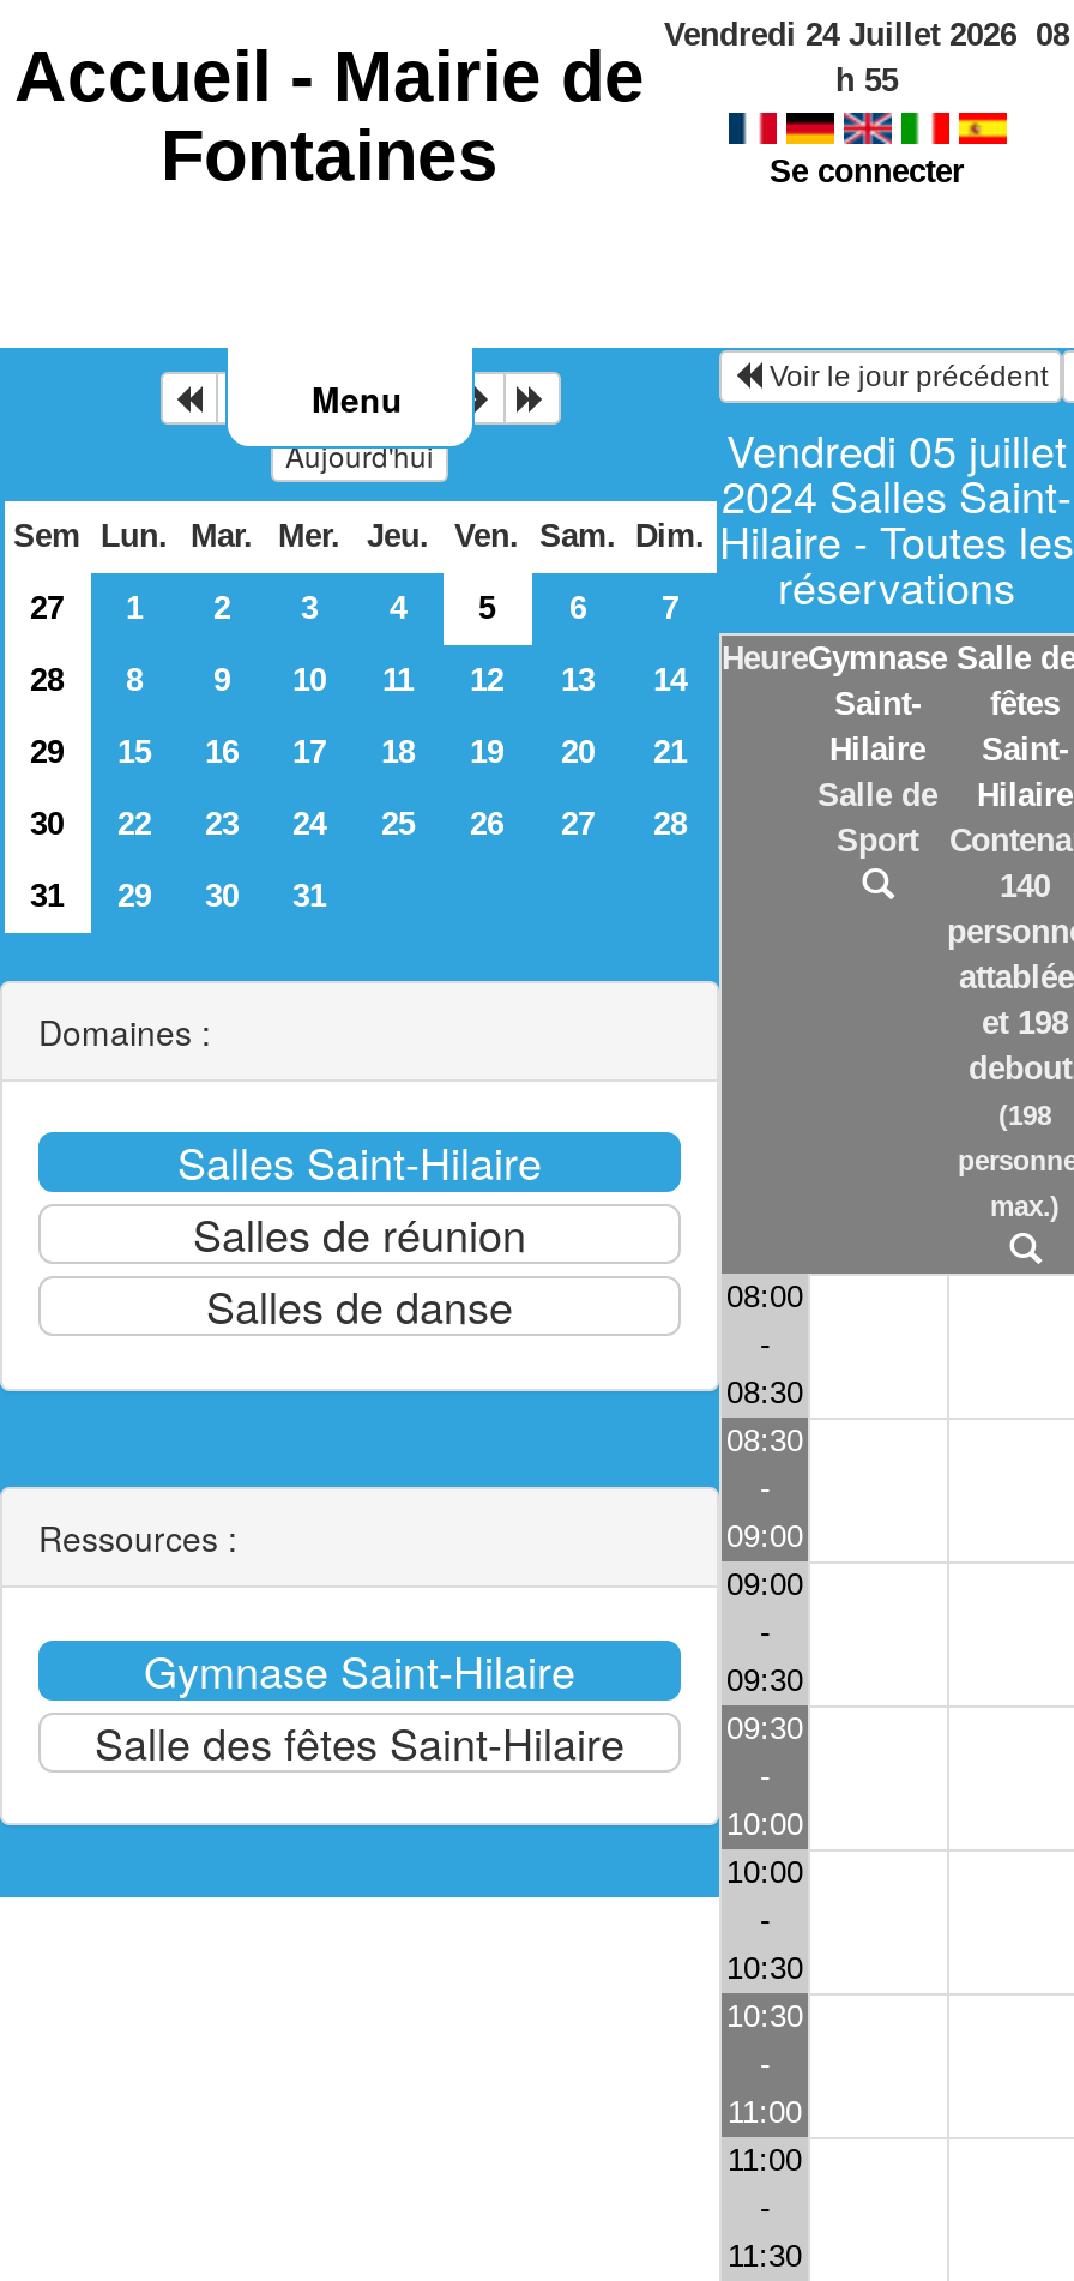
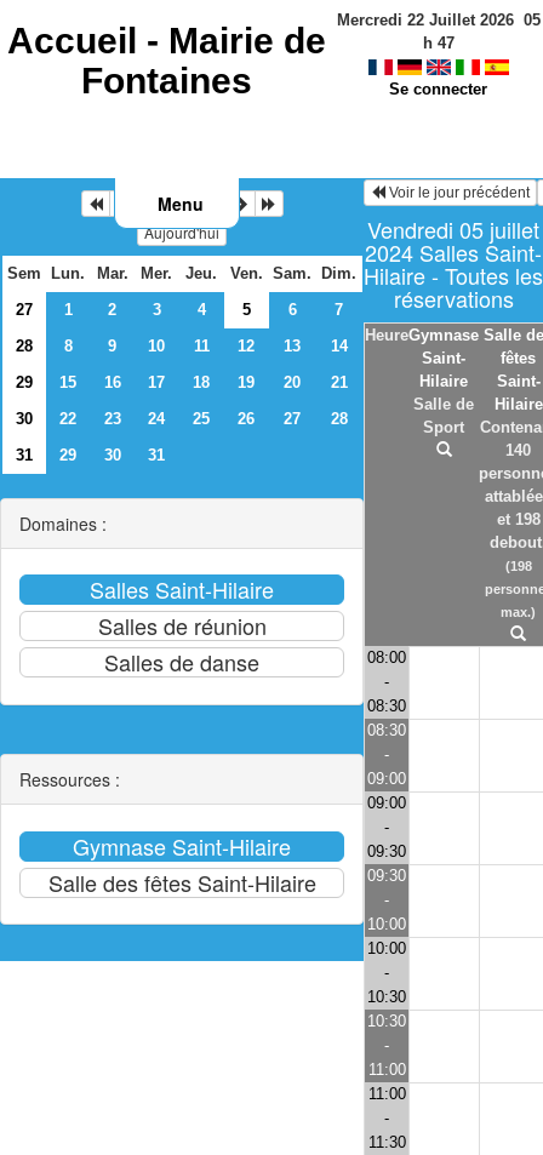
[664,17,1069,53] Vendredi 24 Juillet 2026 08 -> [336,11,540,29] Mercredi 22 Juillet 2026 05
[835,62,898,98] h 55 -> [422,34,454,52] h 47

